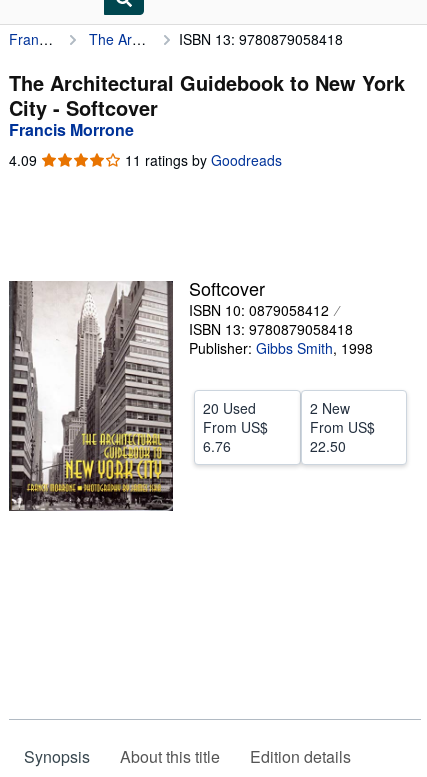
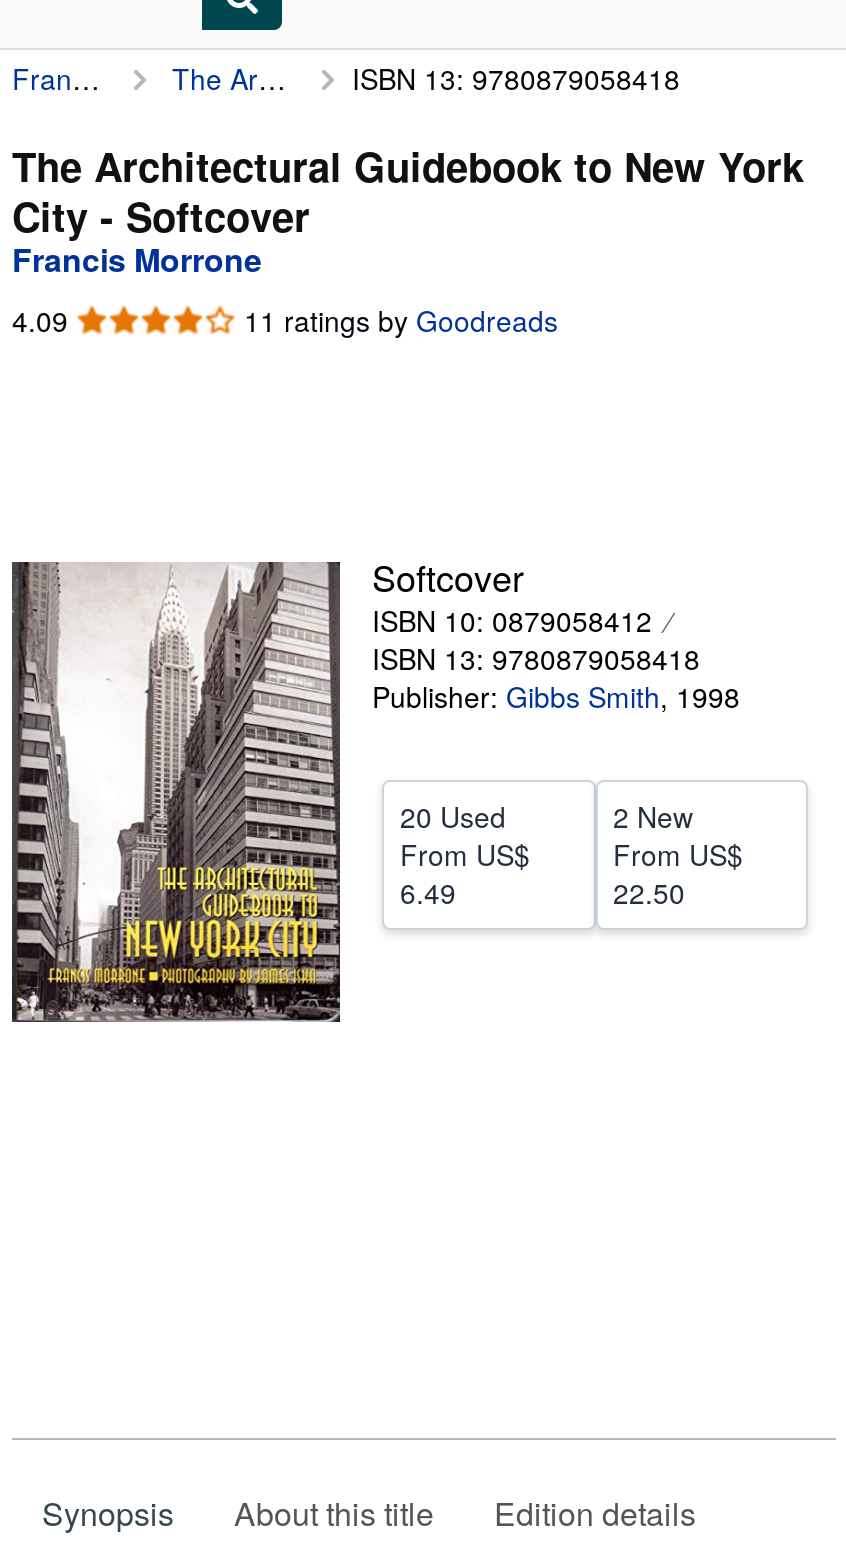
[203,436,231,456] 6.76 -> [400,872,456,912] 6.49

